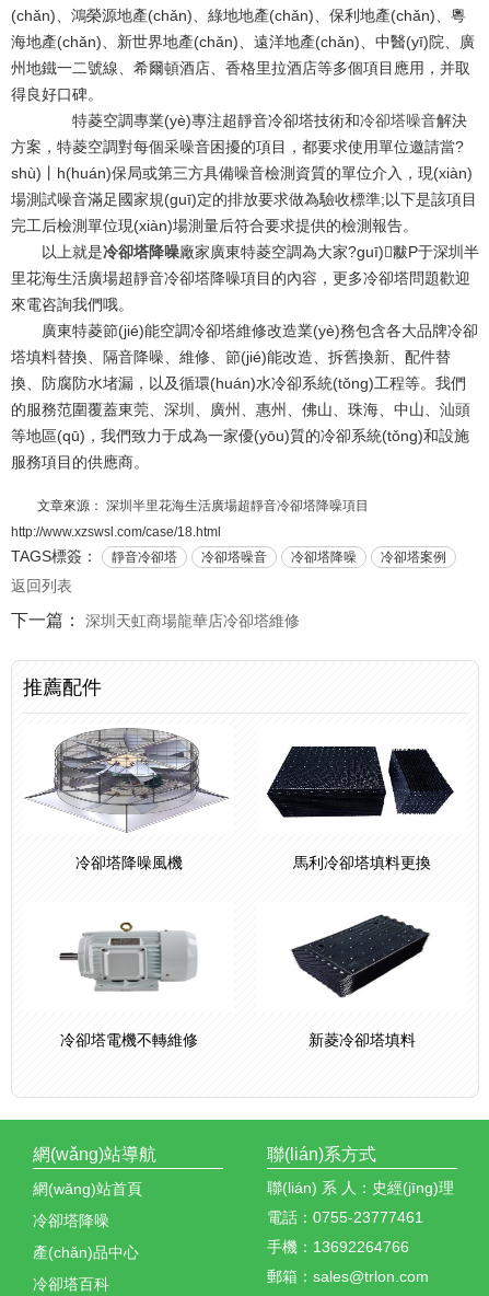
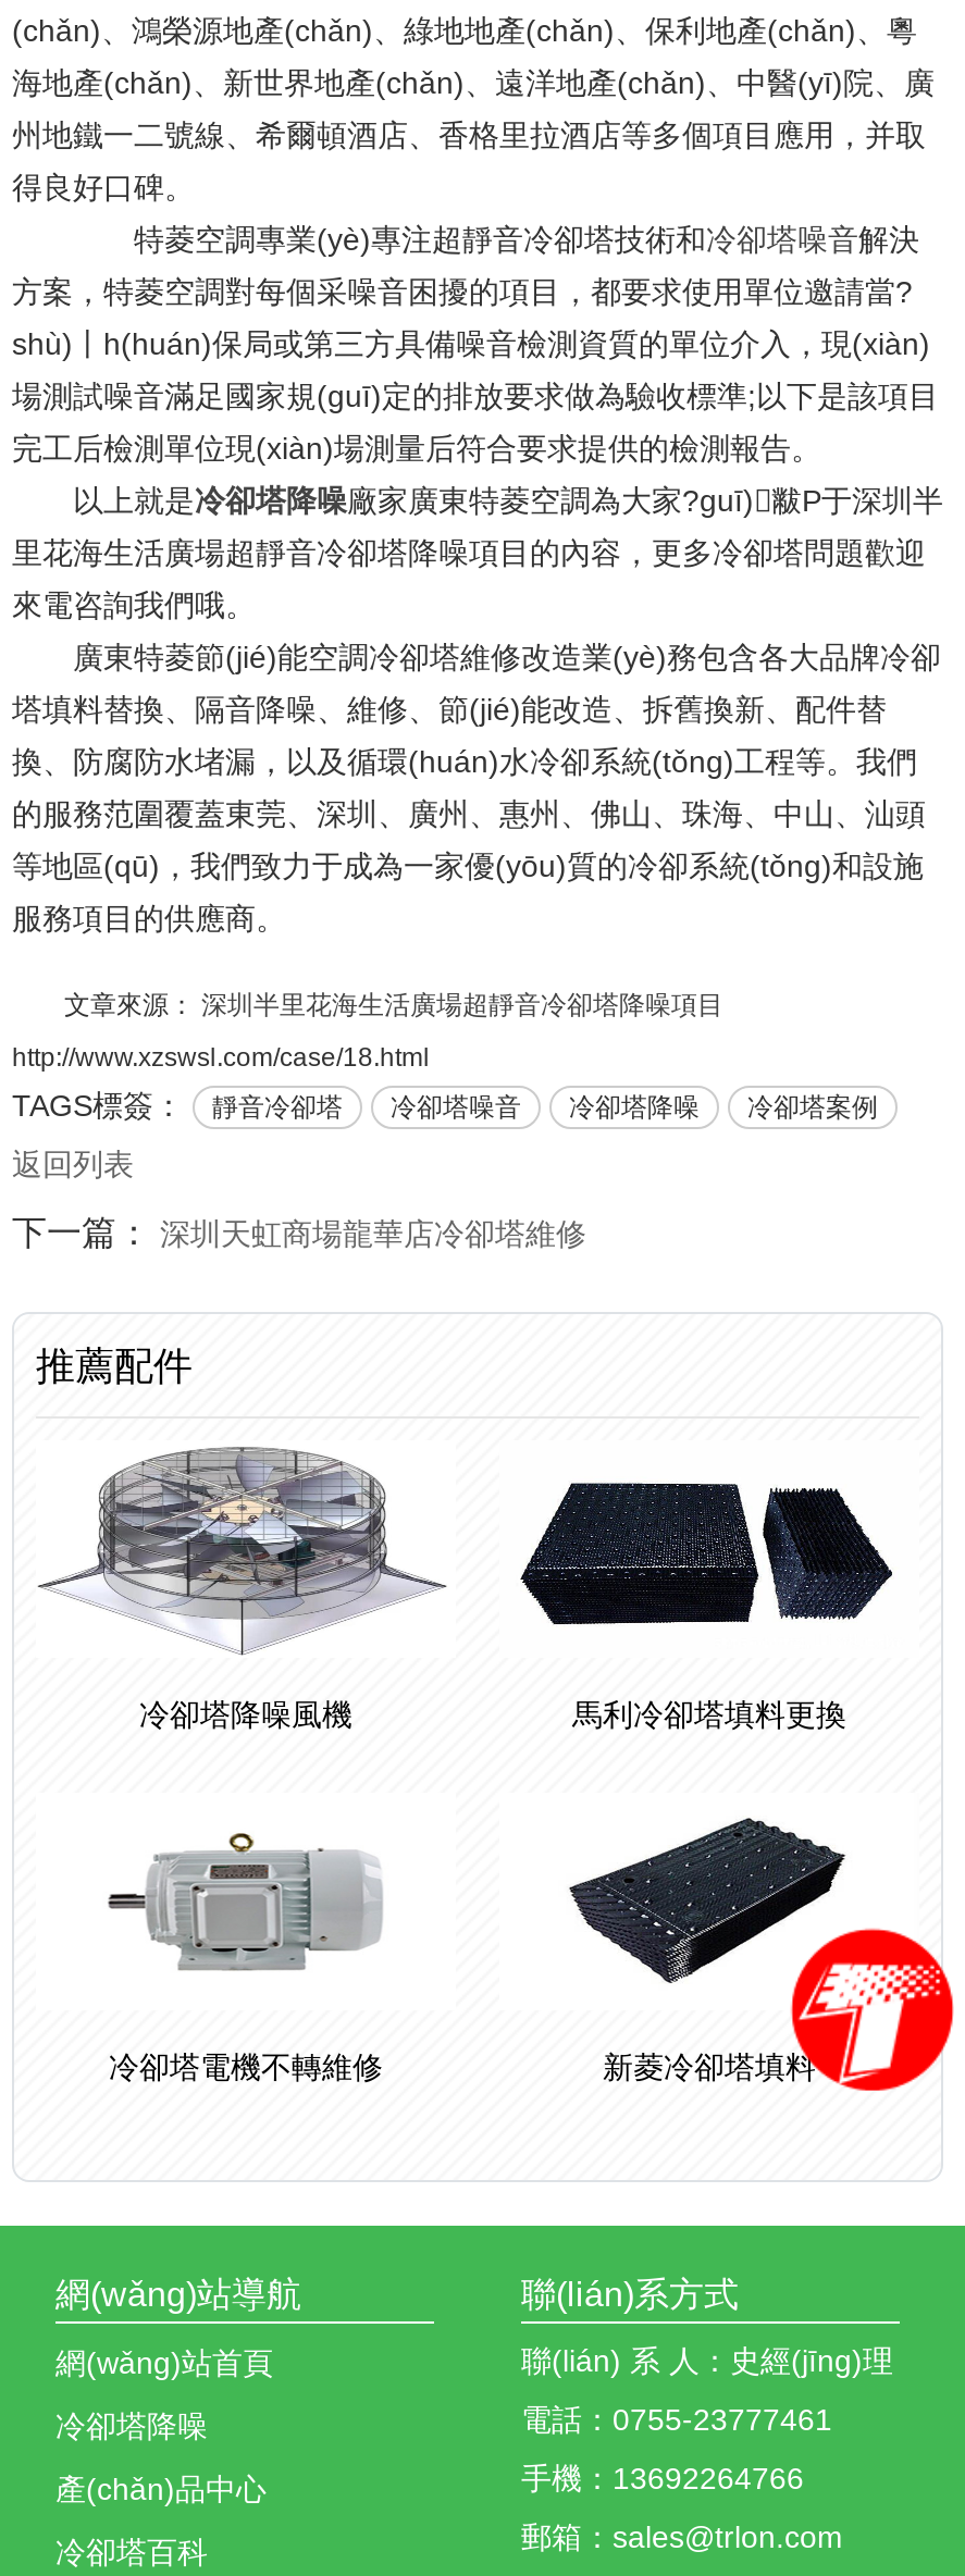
none -> [789,1928,956,2093] [image]

